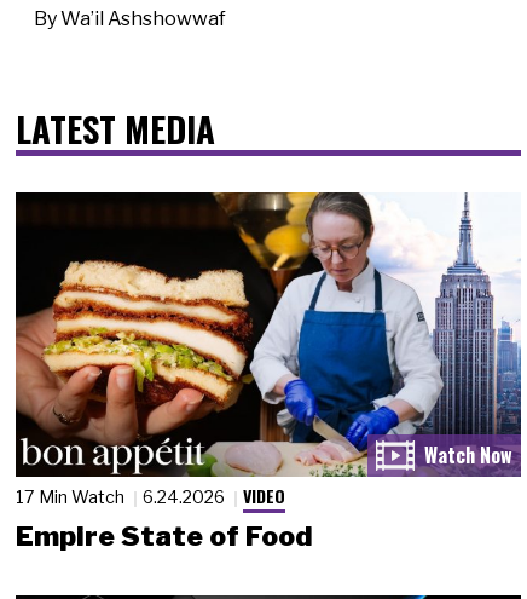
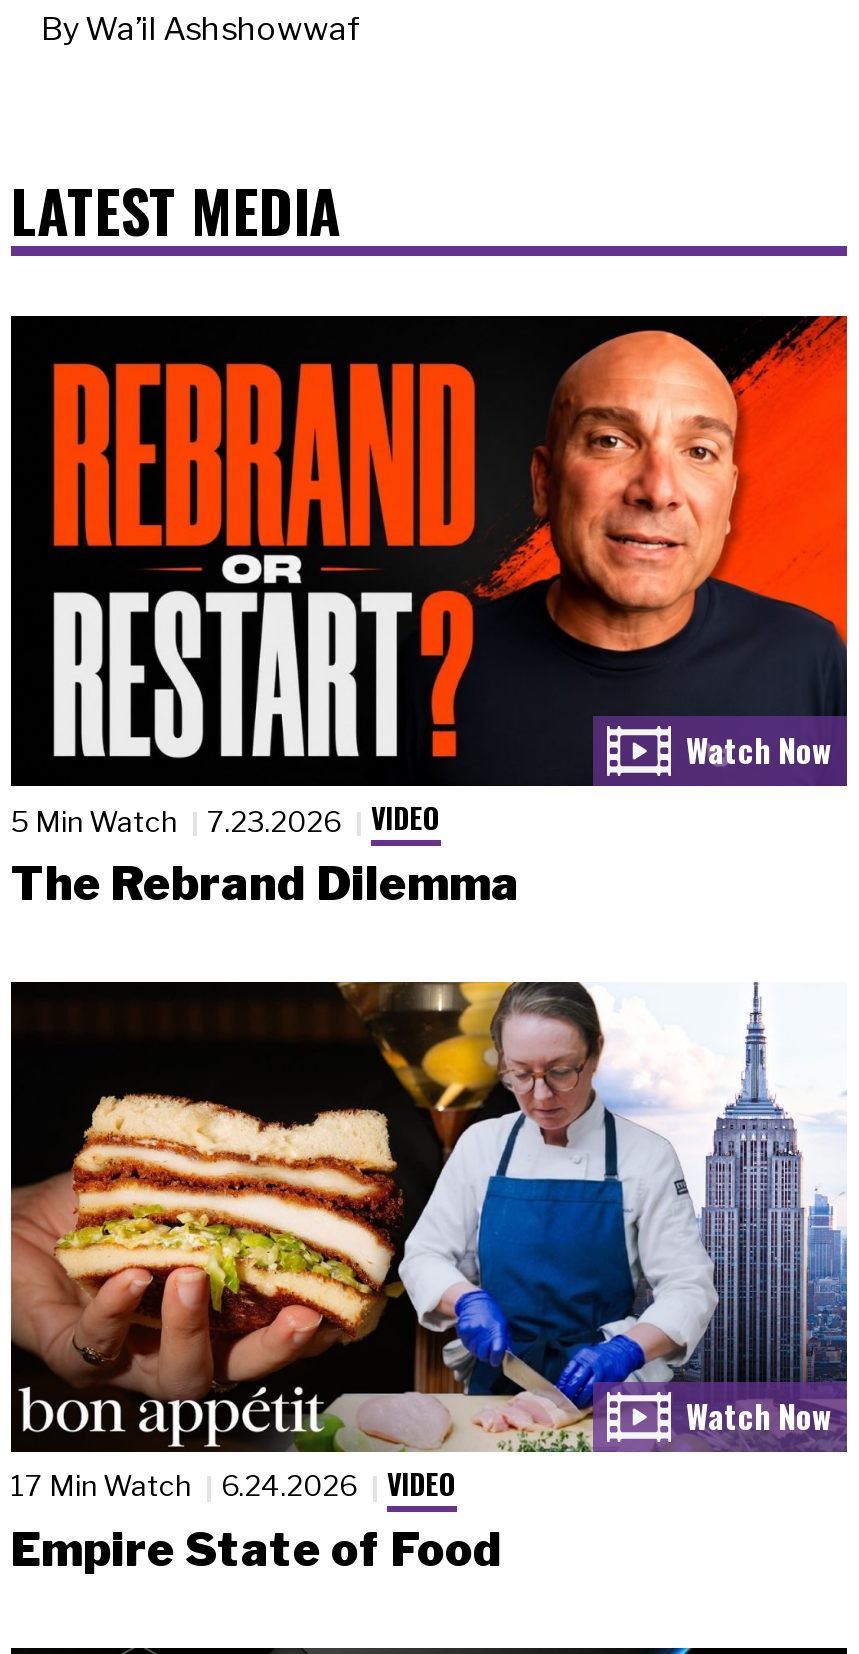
none -> [9,314,849,912] [image] | 5 Min Watch | 7.23.2026 | VIDEO | The Rebrand Dilemma

